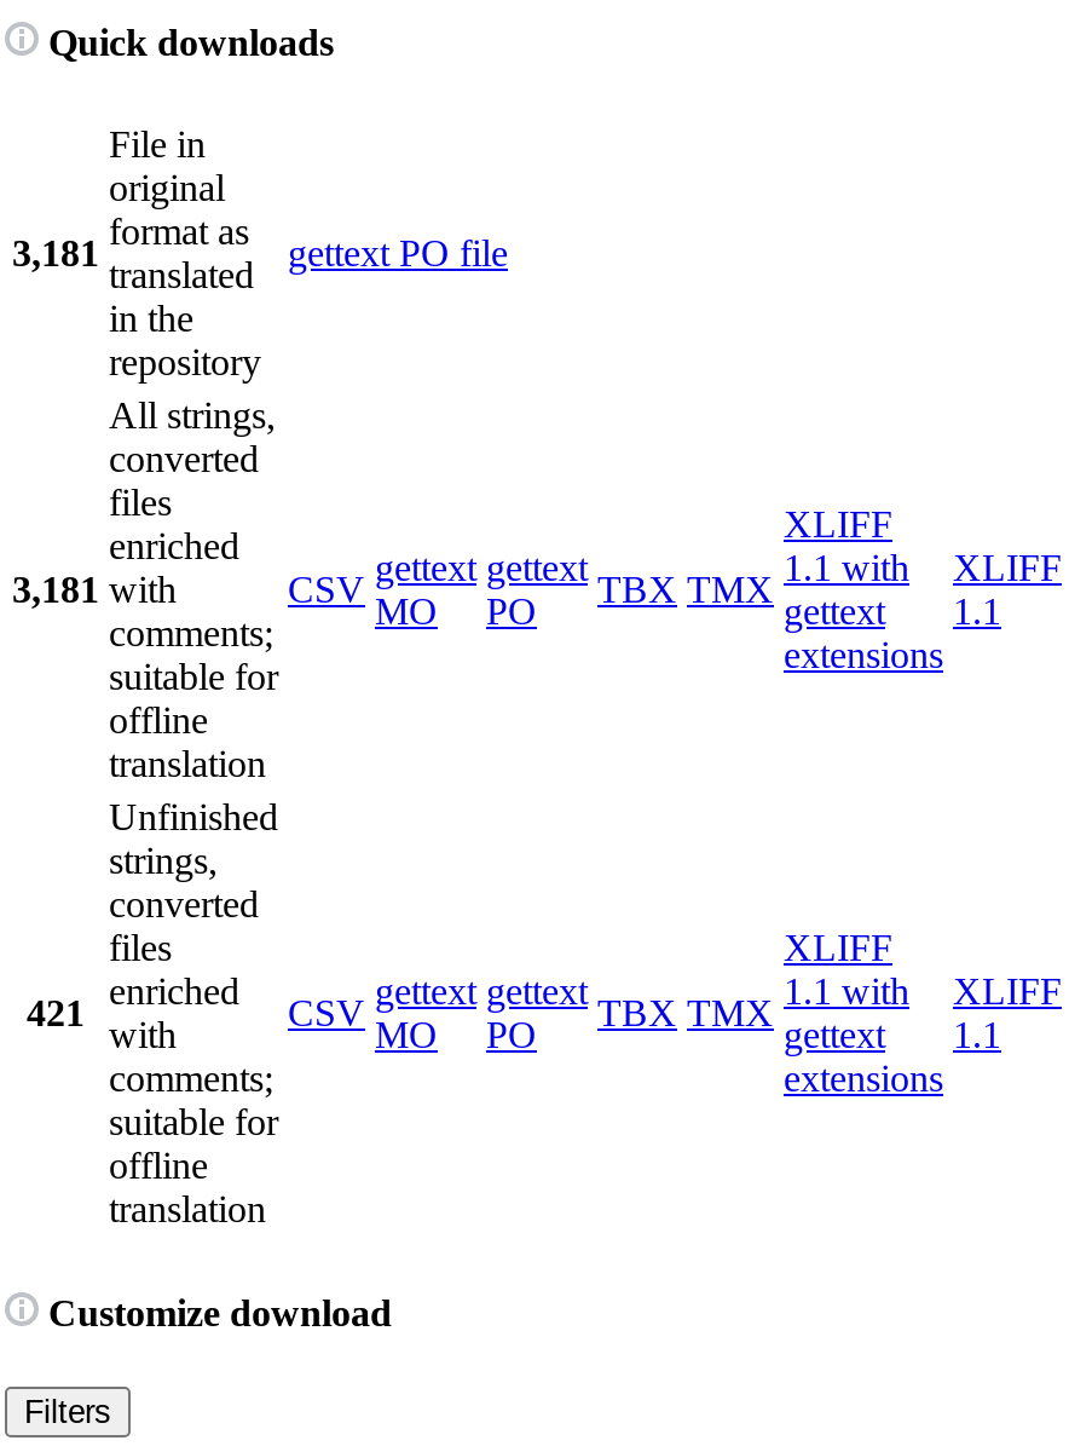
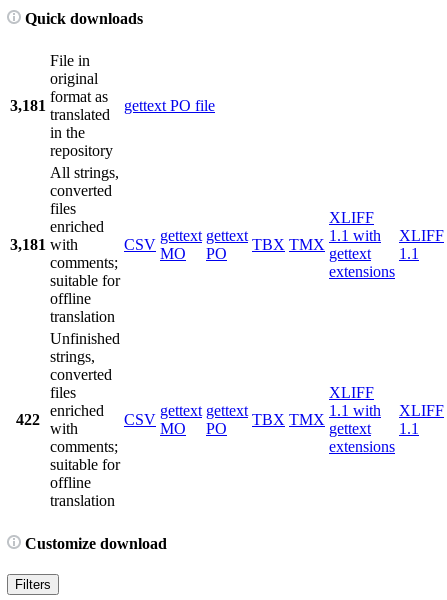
[27,993,85,1034] 421 -> [16,411,40,428] 422

